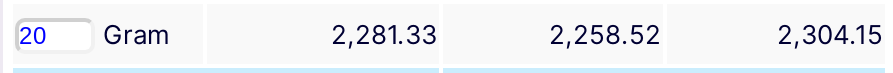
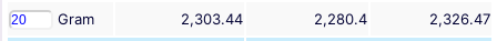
[331,19,437,51] 2,281.33 -> [181,10,243,28] 2,303.44
[549,19,661,51] 2,258.52 -> [314,10,367,28] 2,280.4
[777,19,883,51] 2,304.15 -> [429,10,490,28] 2,326.47

